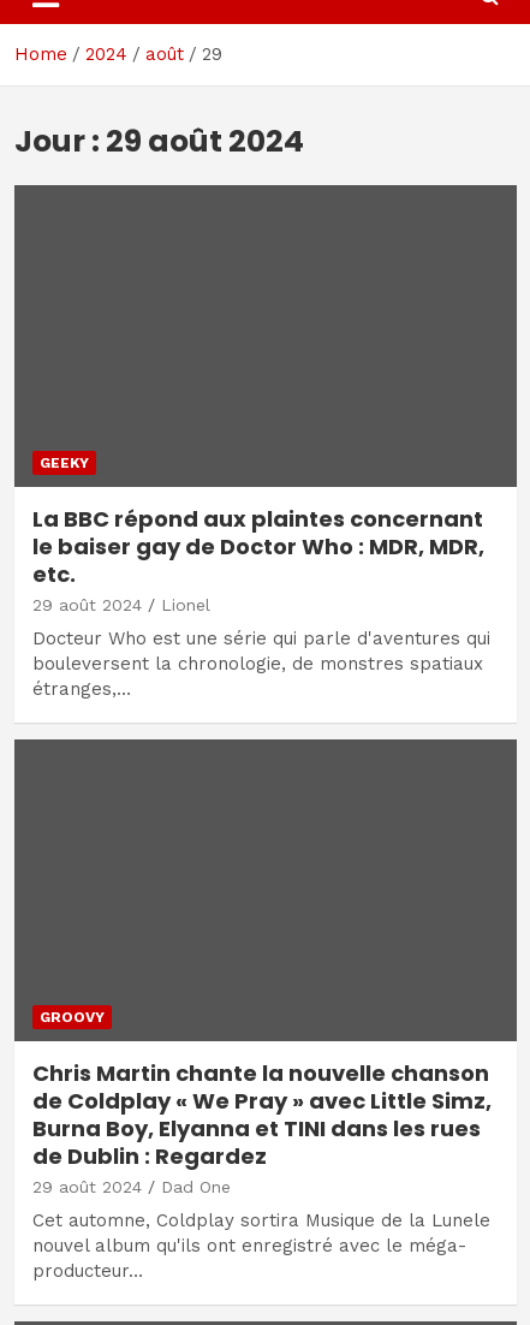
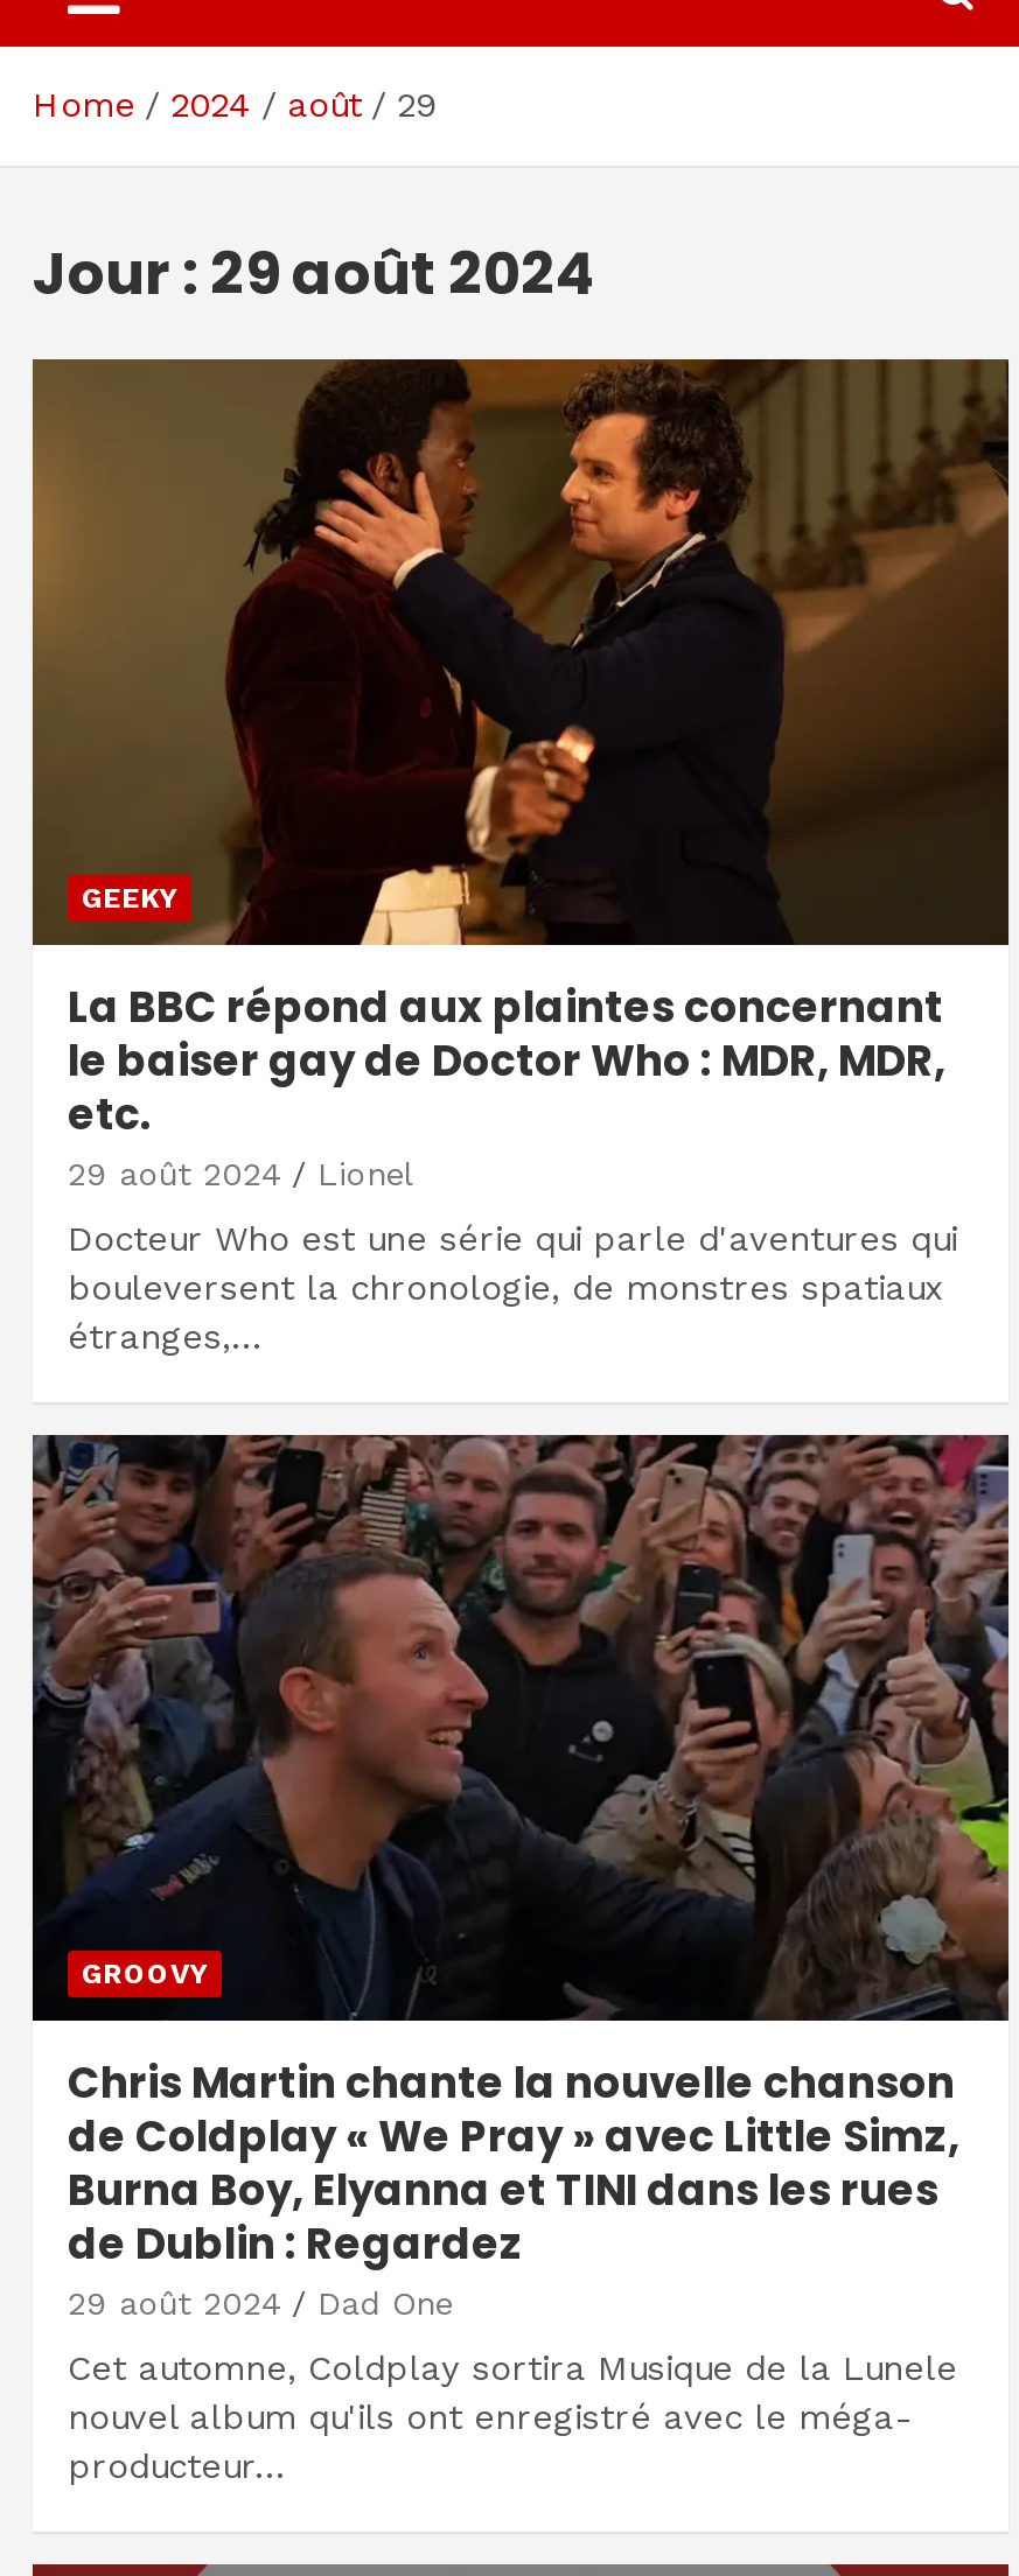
none -> [33,359,1008,947] [image]
none -> [33,1435,1008,2018] [image]

